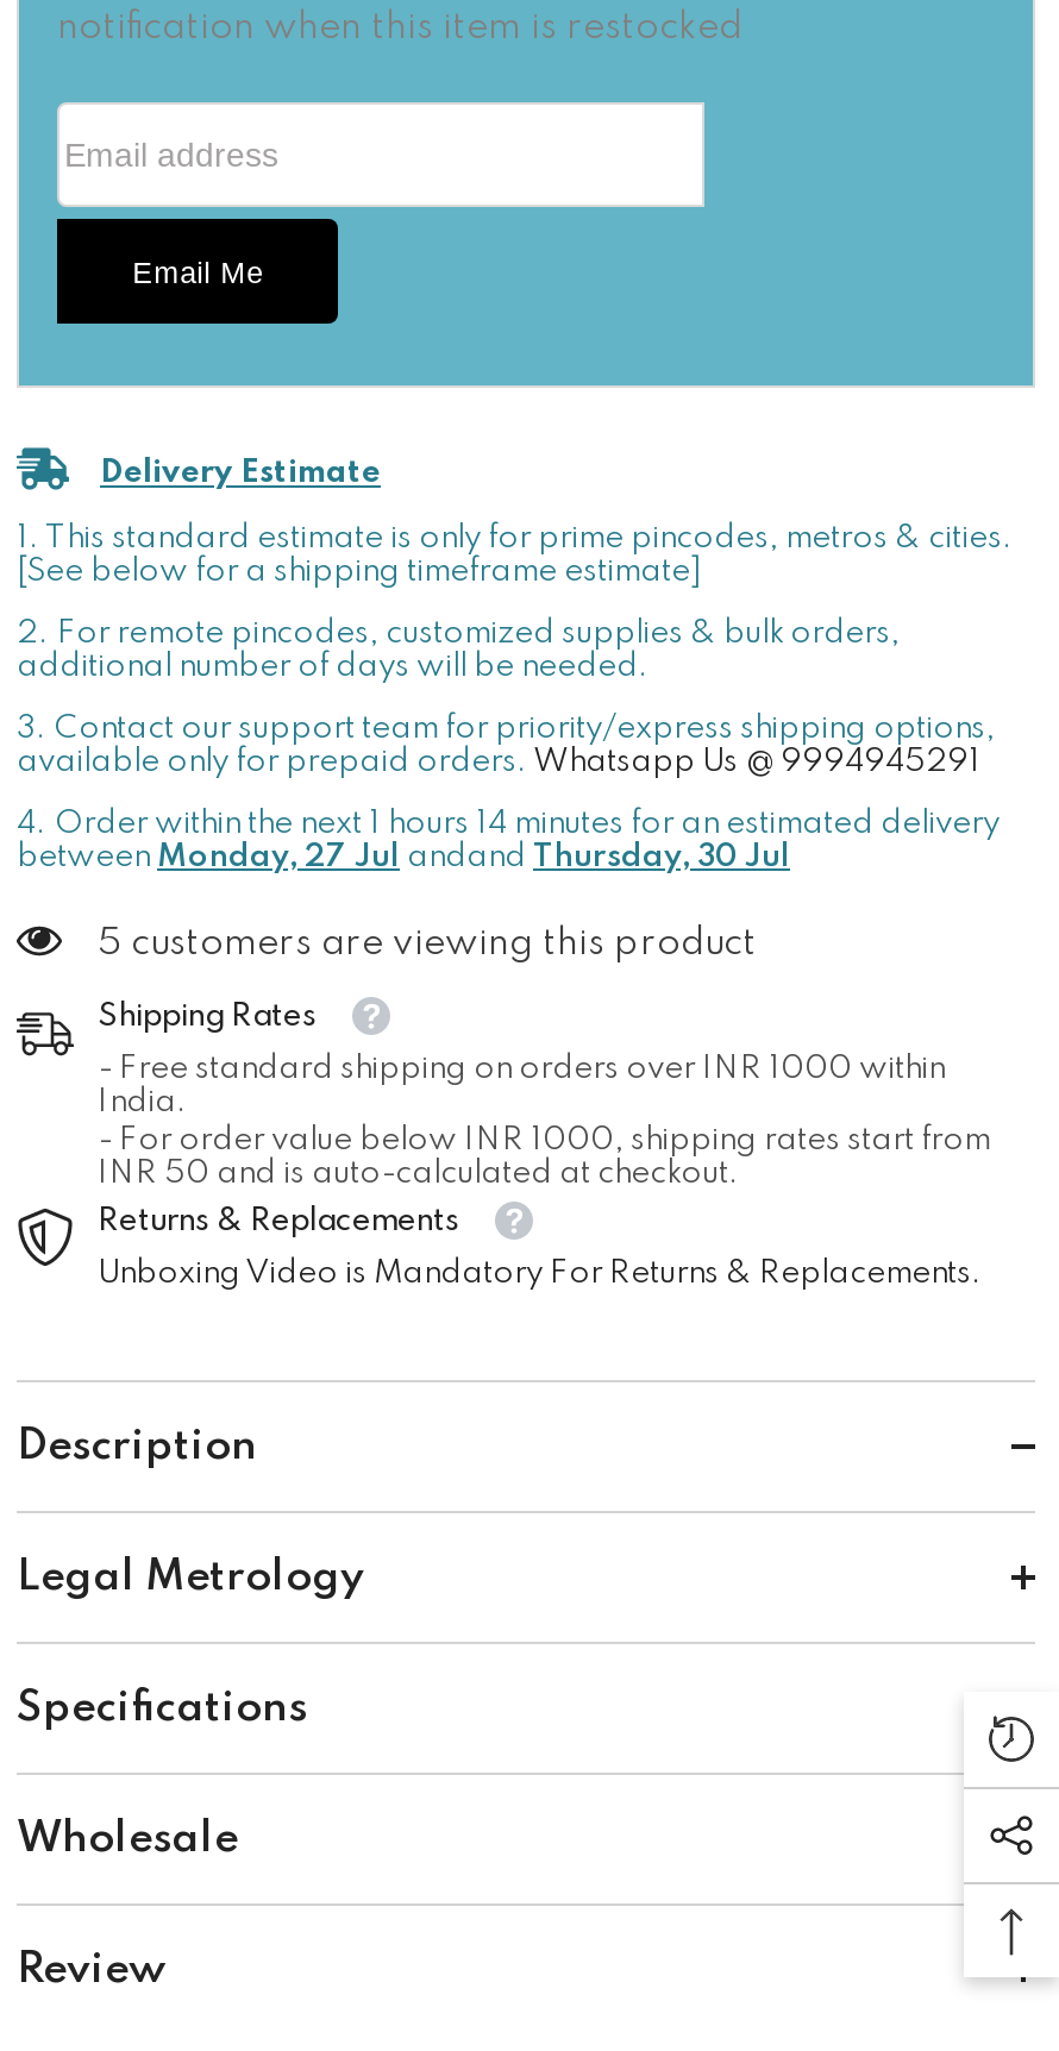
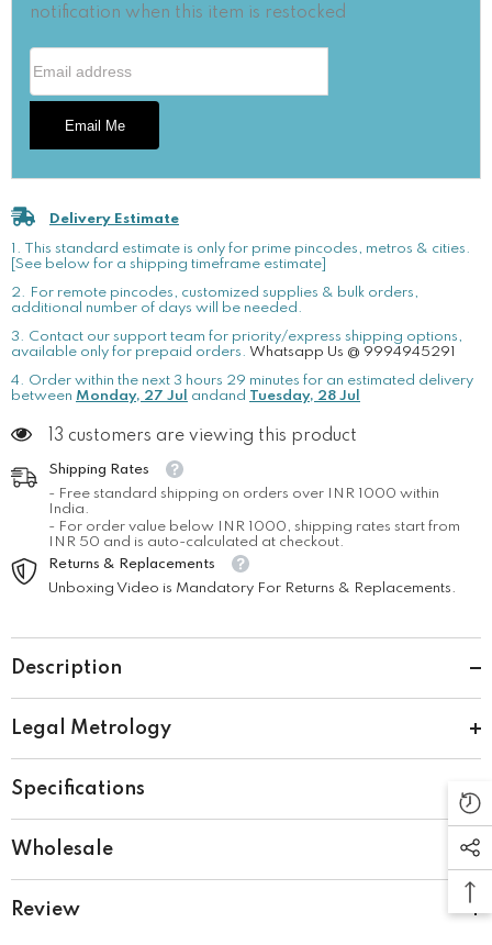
[17,808,1000,839] 4. Order within the next 1 hours 14 minutes for an estimated delivery -> [11,373,473,387] 4. Order within the next 3 hours 29 minutes for an estimated delivery
[17,841,790,872] between Monday, 27 Jul andand Thursday, 30 Jul -> [11,389,360,403] between Monday, 27 Jul andand Tuesday, 28 Jul
[98,925,757,963] 5 customers are viewing this product -> [48,427,357,445] 13 customers are viewing this product

